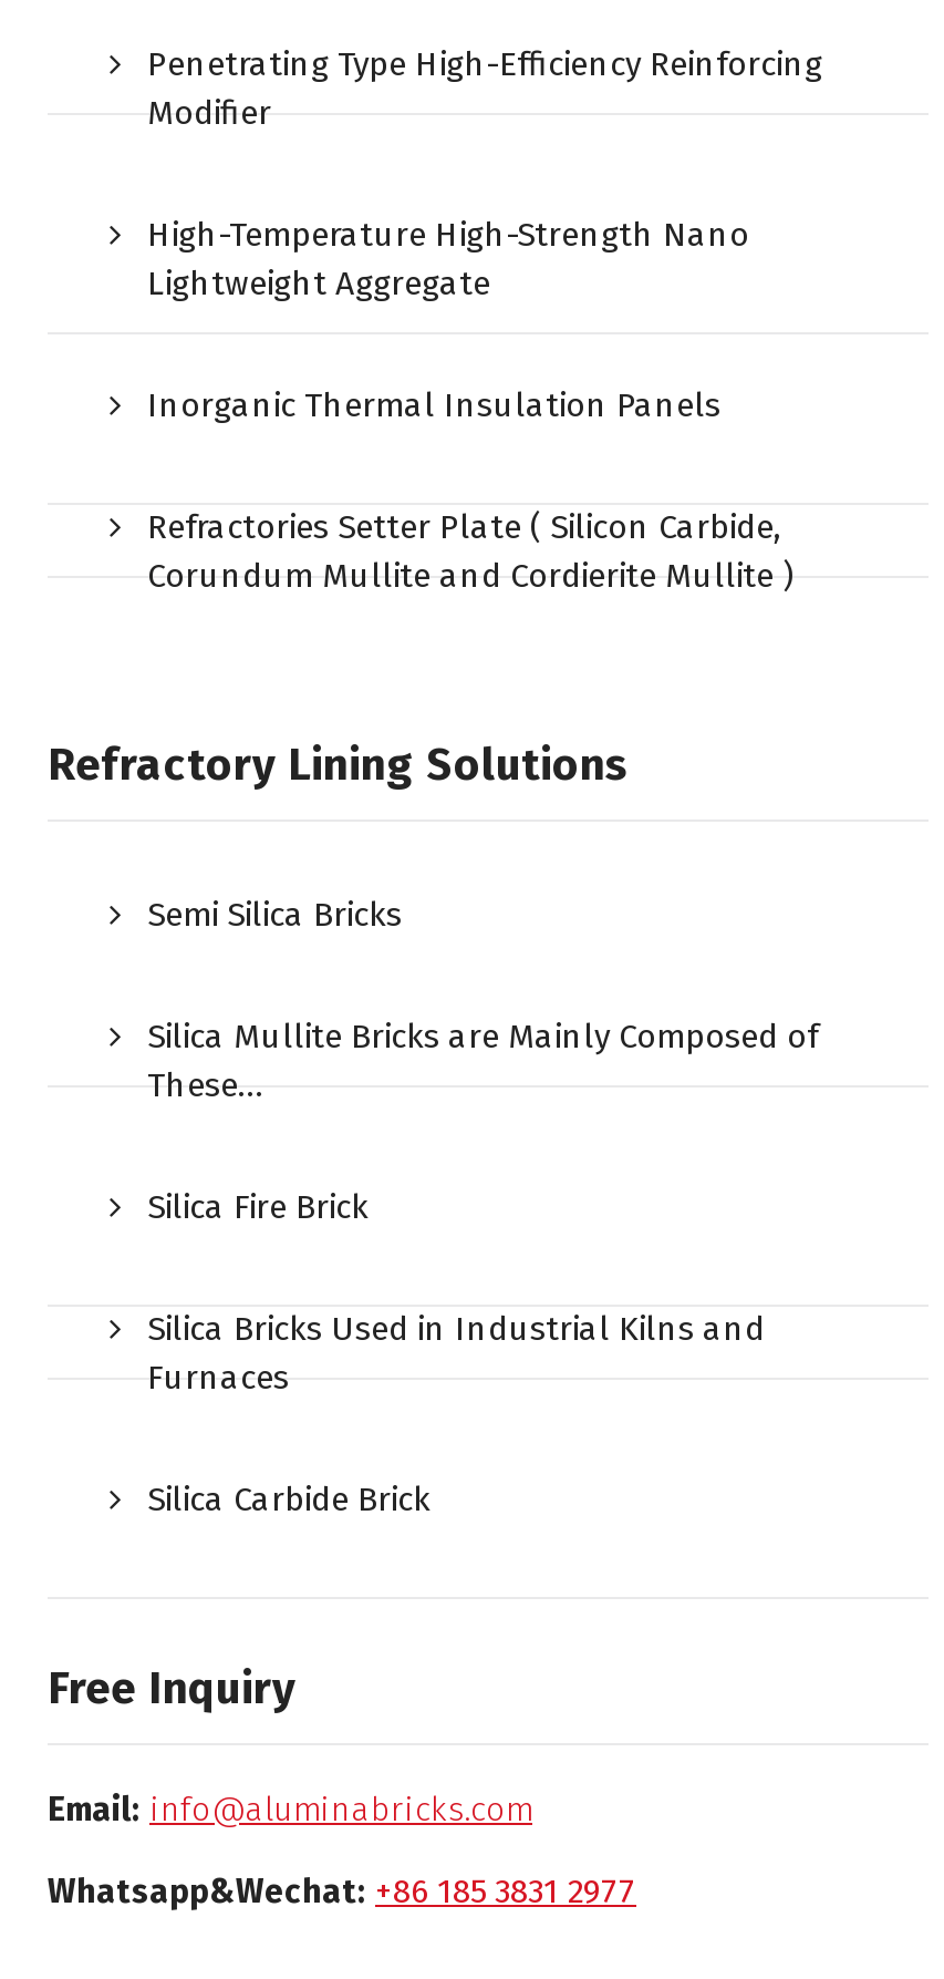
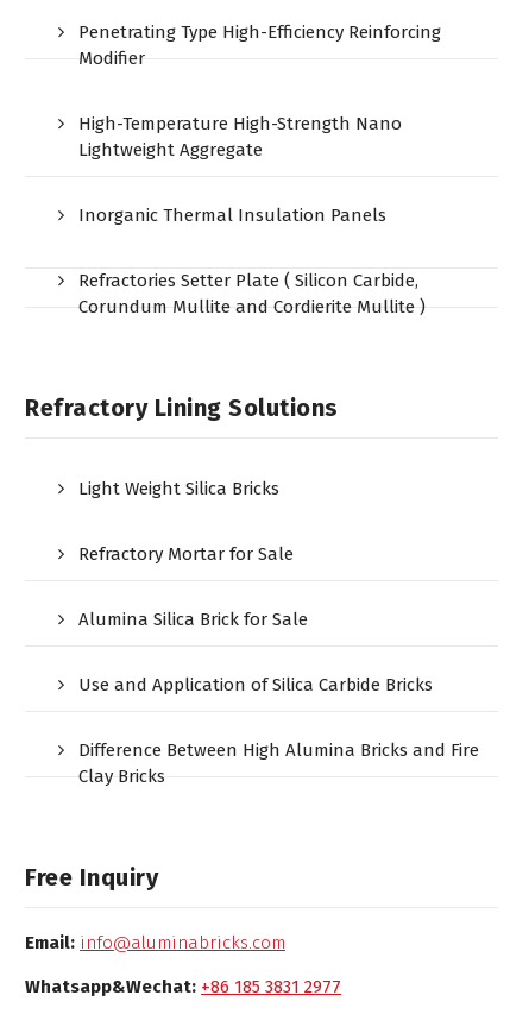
[147,895,402,935] Semi Silica Bricks -> [78,478,279,499] Light Weight Silica Bricks
[147,1017,818,1105] Silica Mullite Bricks are Mainly Composed of | These… -> [78,543,294,565] Refractory Mortar for Sale
[147,1187,369,1227] Silica Fire Brick -> [78,609,308,630] Alumina Silica Brick for Sale
[147,1309,765,1398] Silica Bricks Used in Industrial Kilns and | Furnaces -> [78,674,433,695] Use and Application of Silica Carbide Bricks
[147,1480,430,1519] Silica Carbide Brick -> [78,739,479,787] Difference Between High Alumina Bricks and Fire | Clay Bricks

